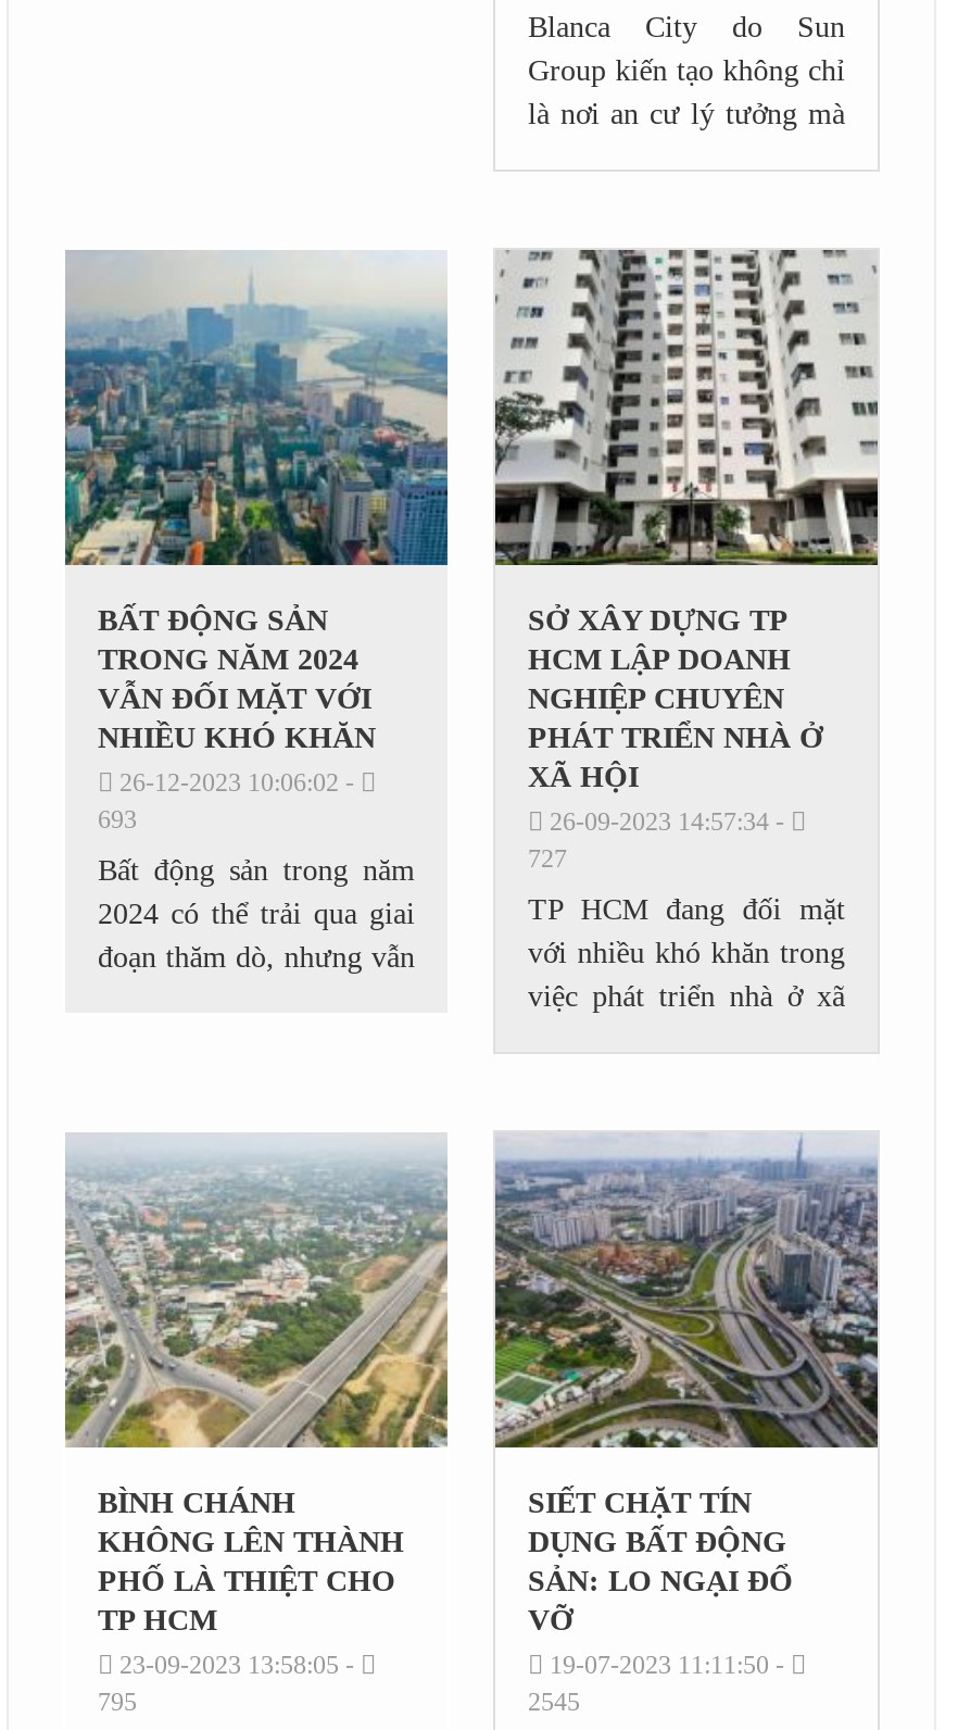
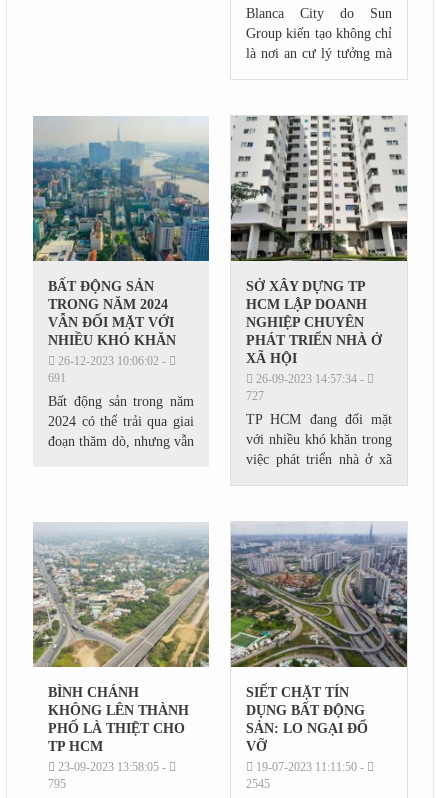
[98,803,137,834] 693 -> [48,371,66,385] 691

